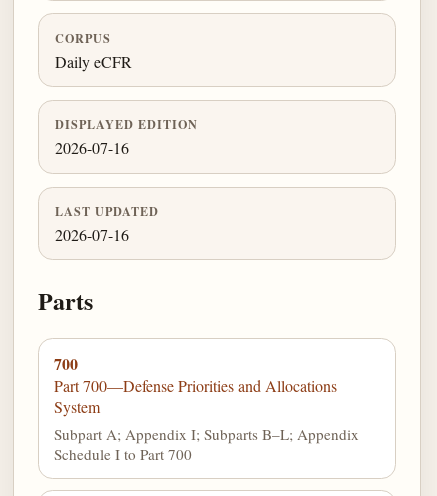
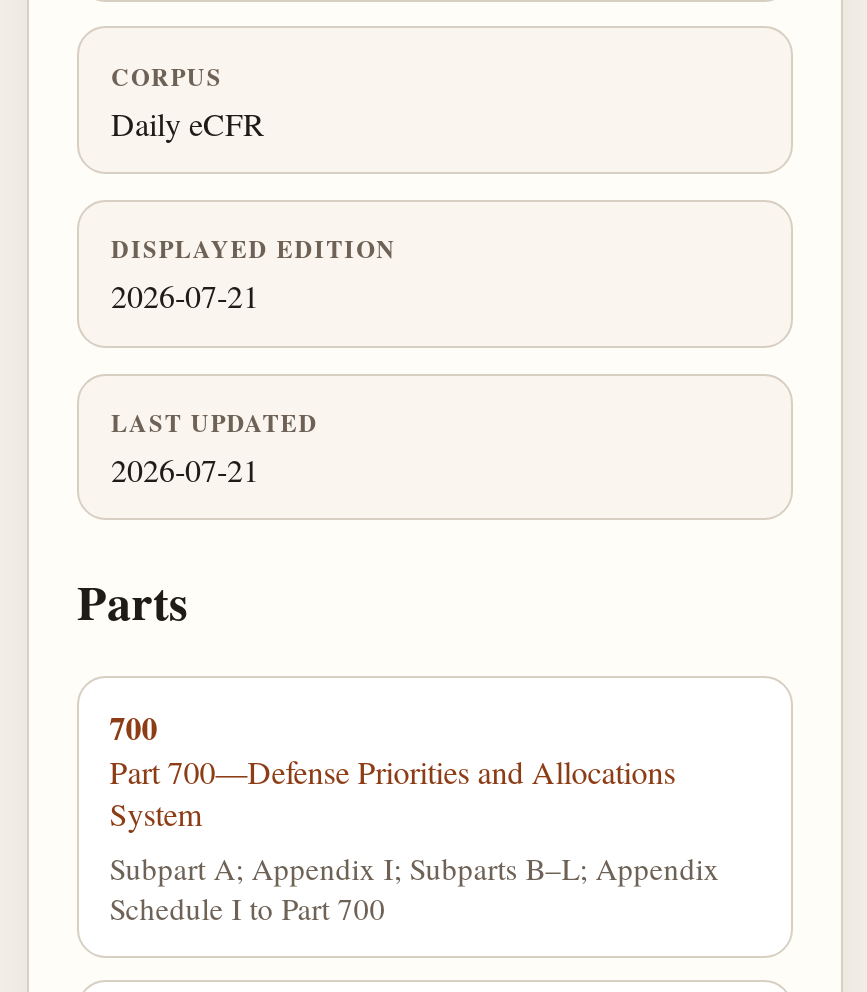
[55,137,129,158] 2026-07-16 -> [111,275,259,317] 2026-07-21
[55,224,129,245] 2026-07-16 -> [111,448,259,490] 2026-07-21

